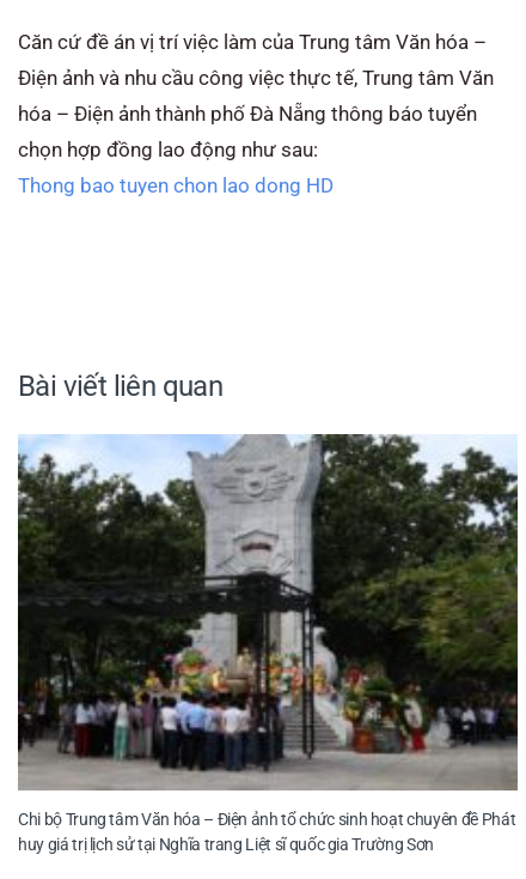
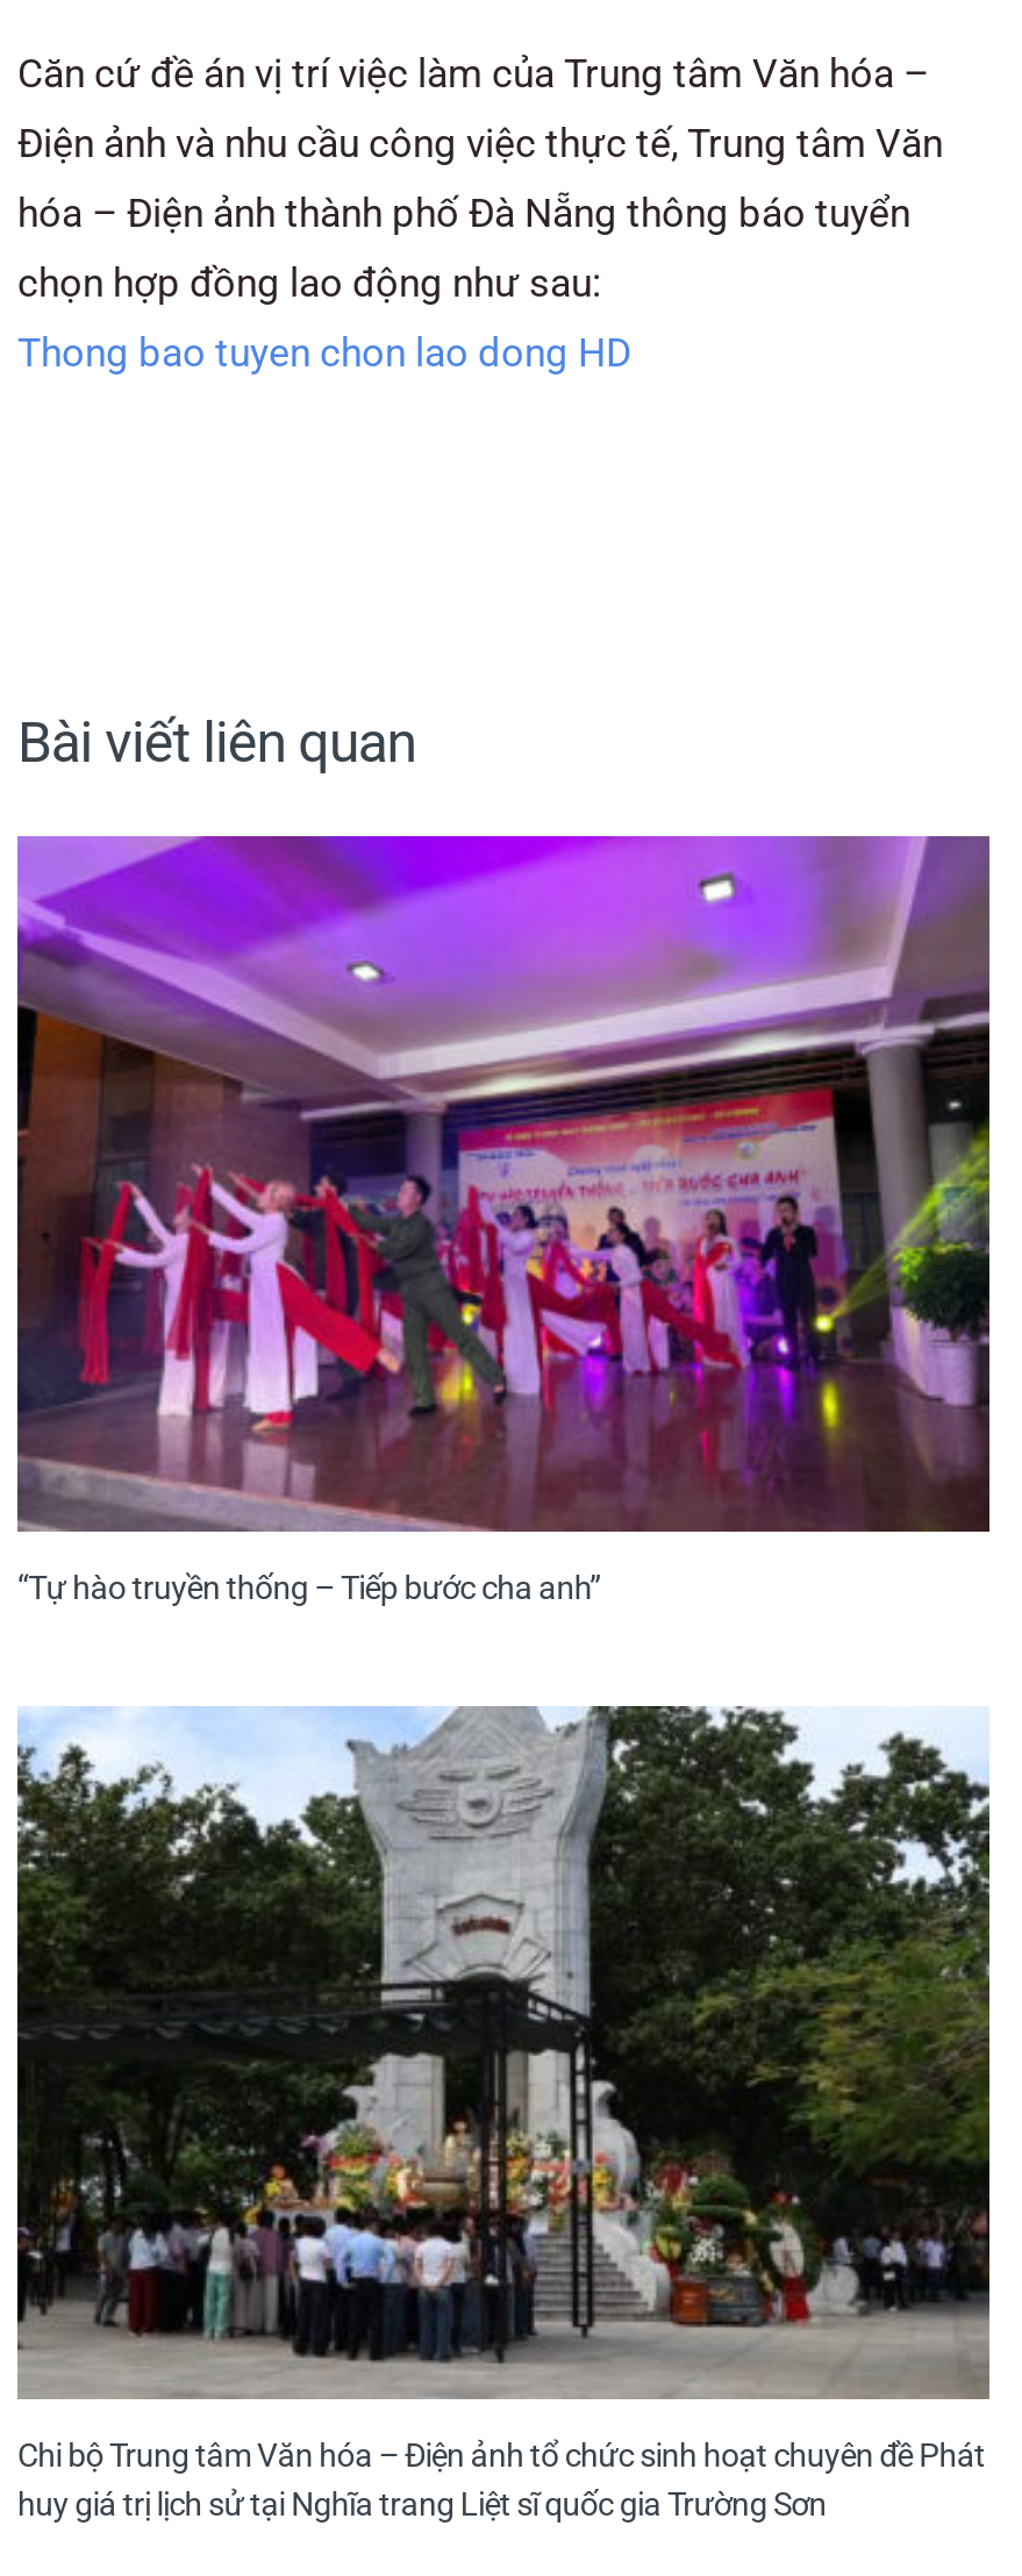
none -> [15,834,992,1605] [image] | “Tự hào truyền thống – Tiếp bước cha anh”

